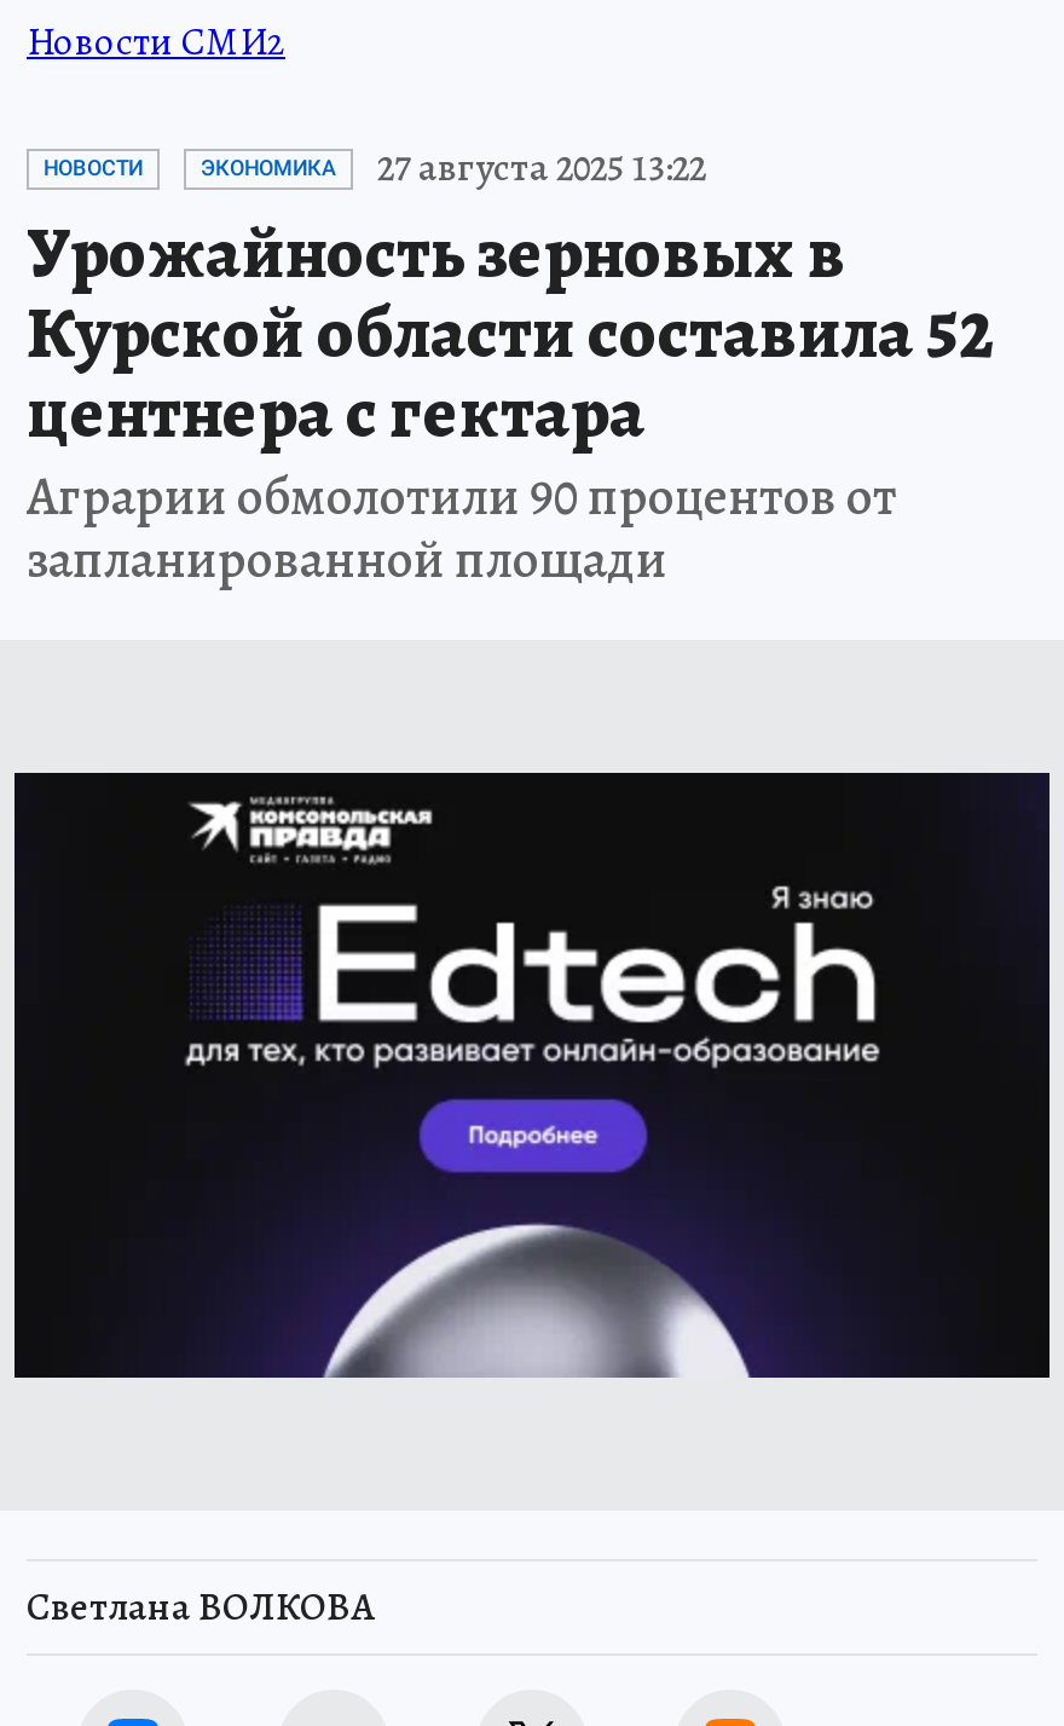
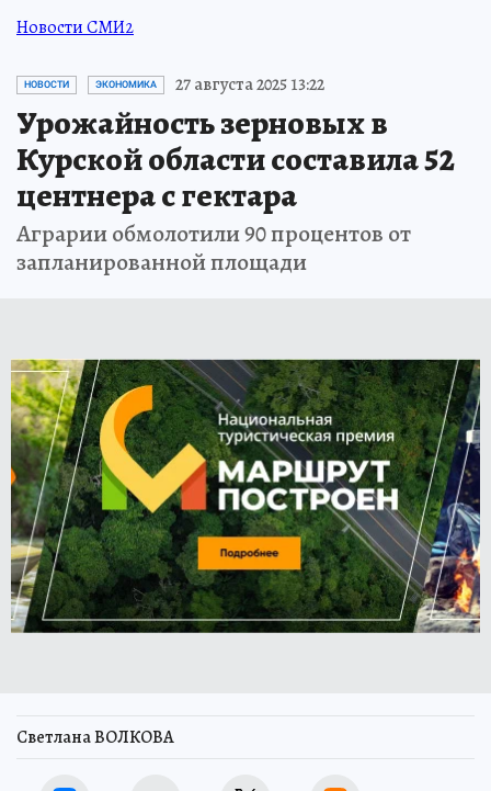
[12,770,1052,1378] [image] -> [10,359,481,634] [image]

